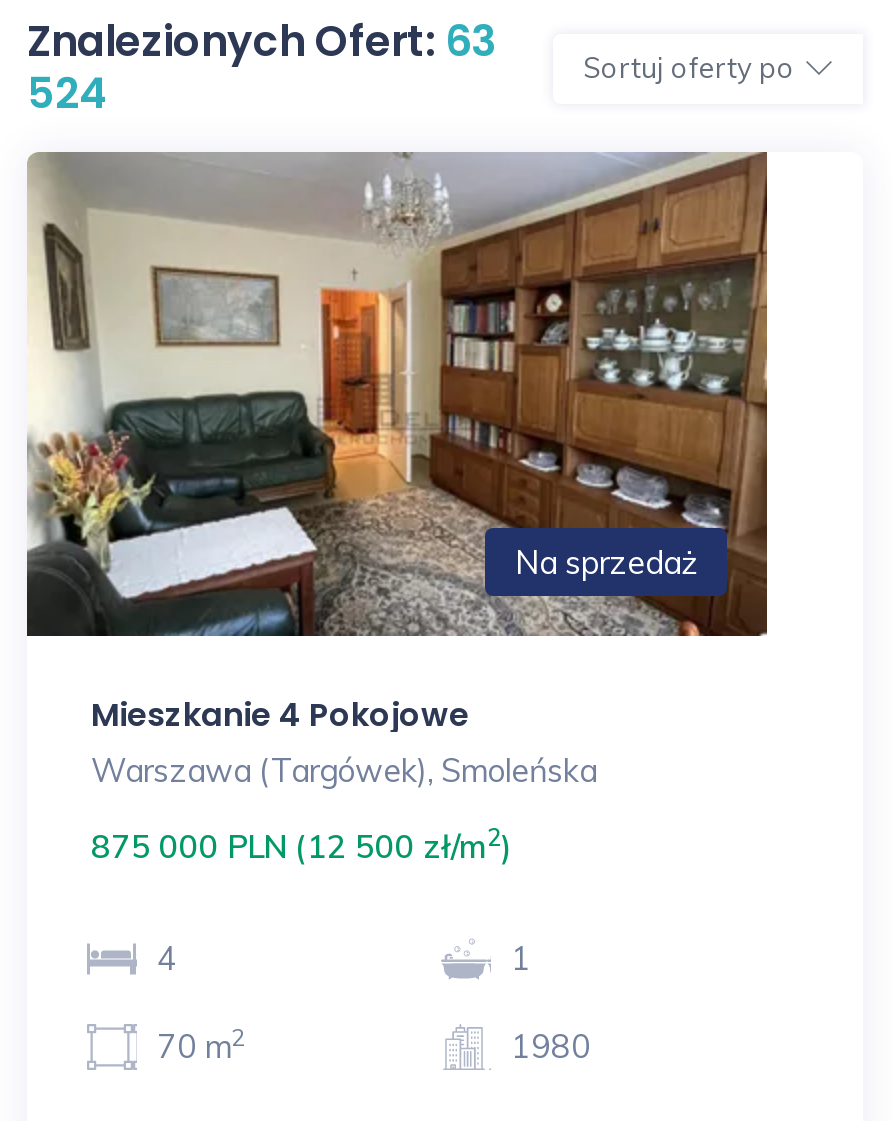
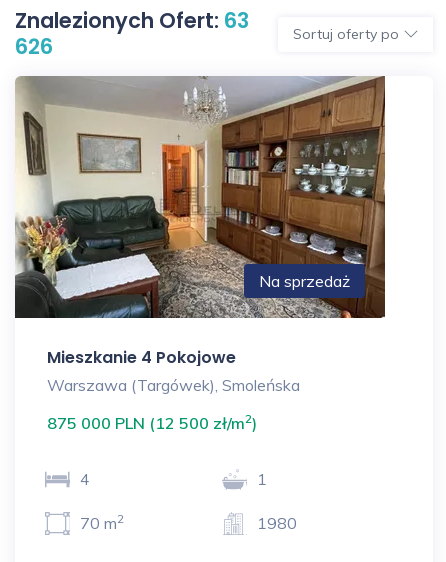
[27,64,107,122] 524 -> [15,32,53,61] 626

